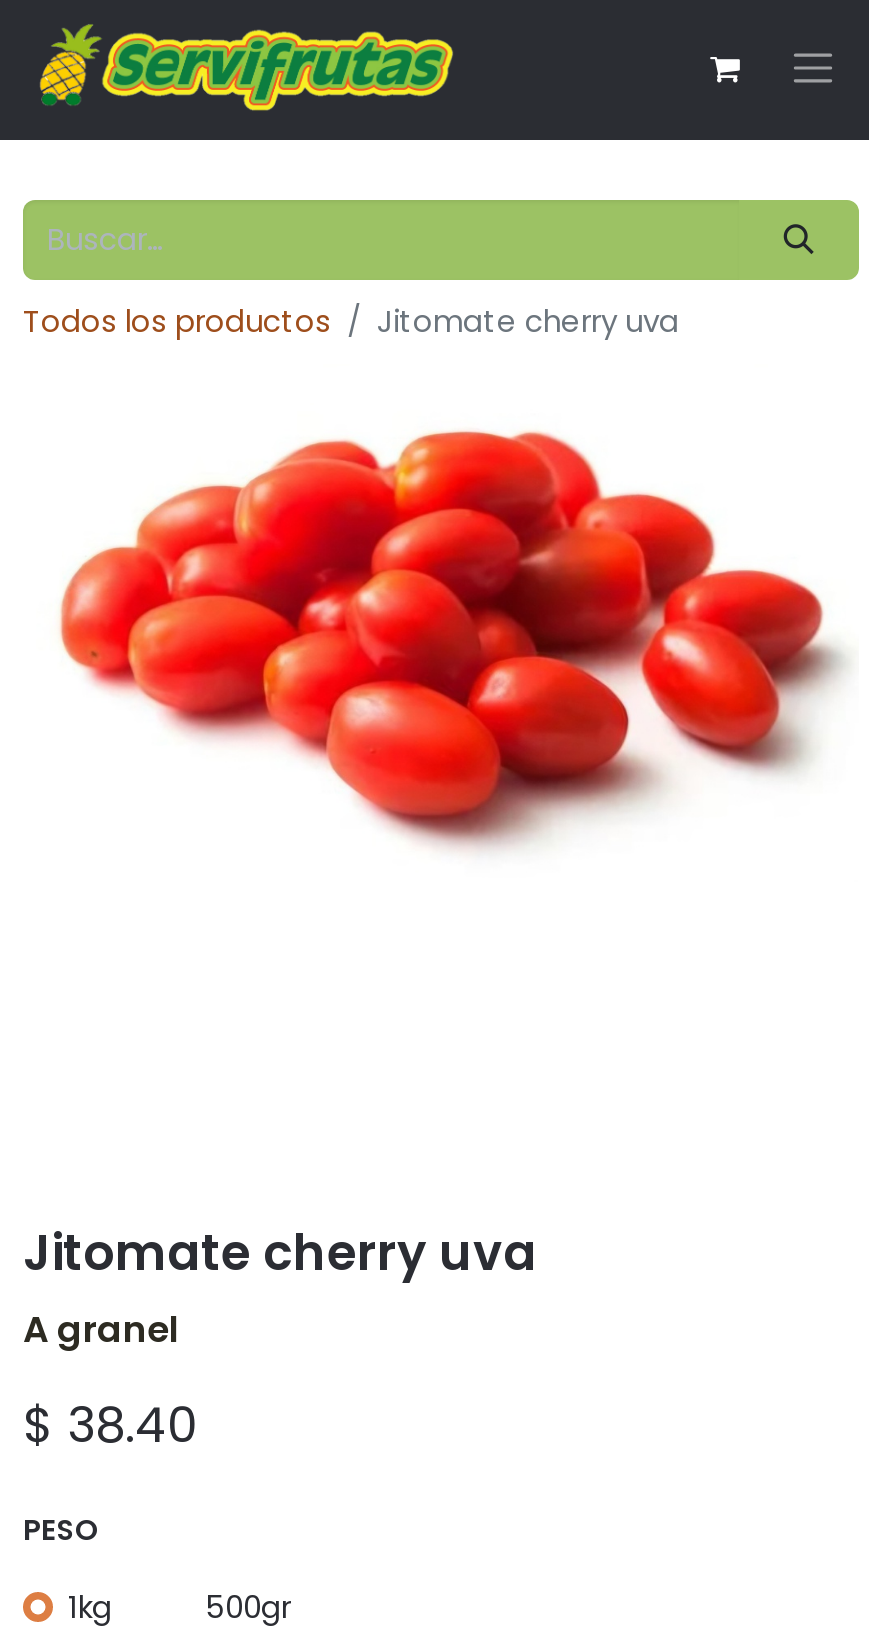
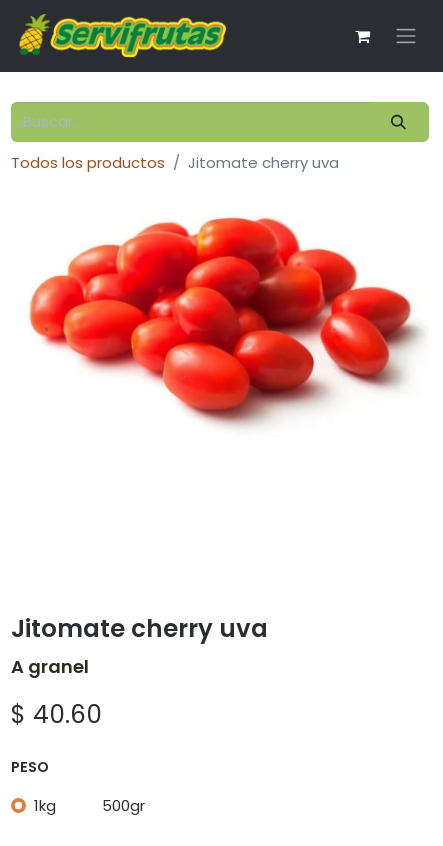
[23,1389,199,1459] $38.40 -> [11,697,102,732] $40.60

